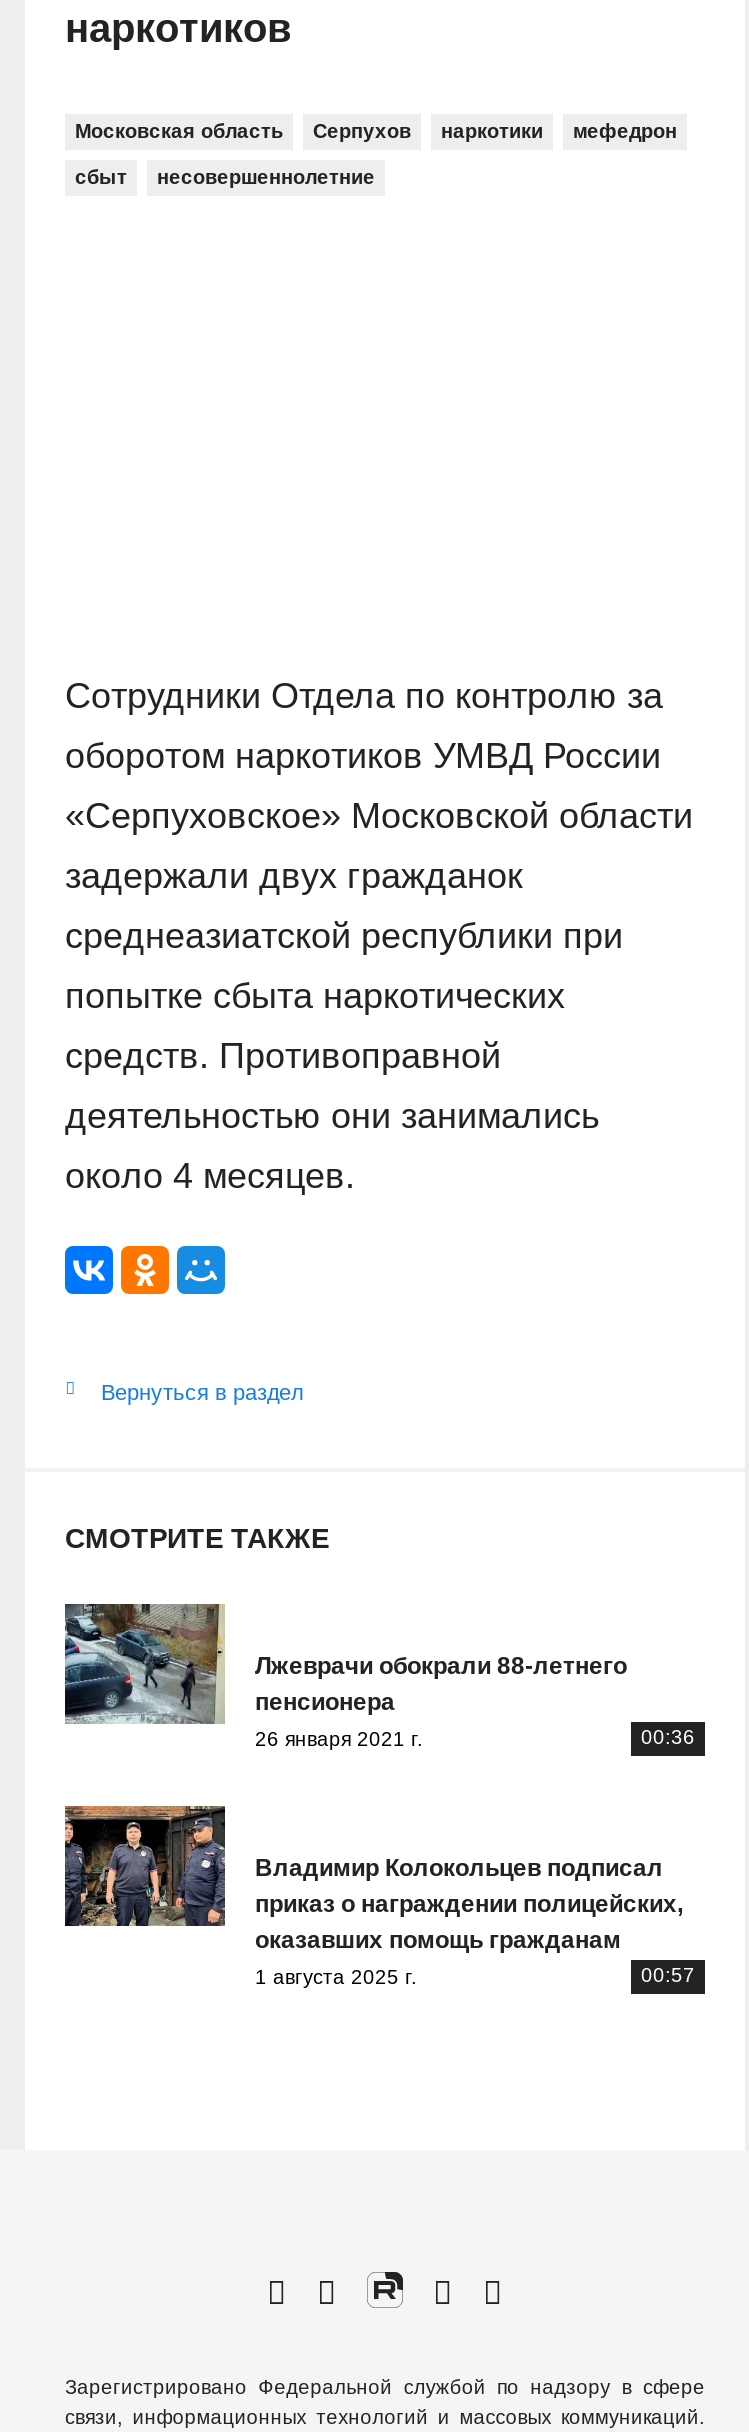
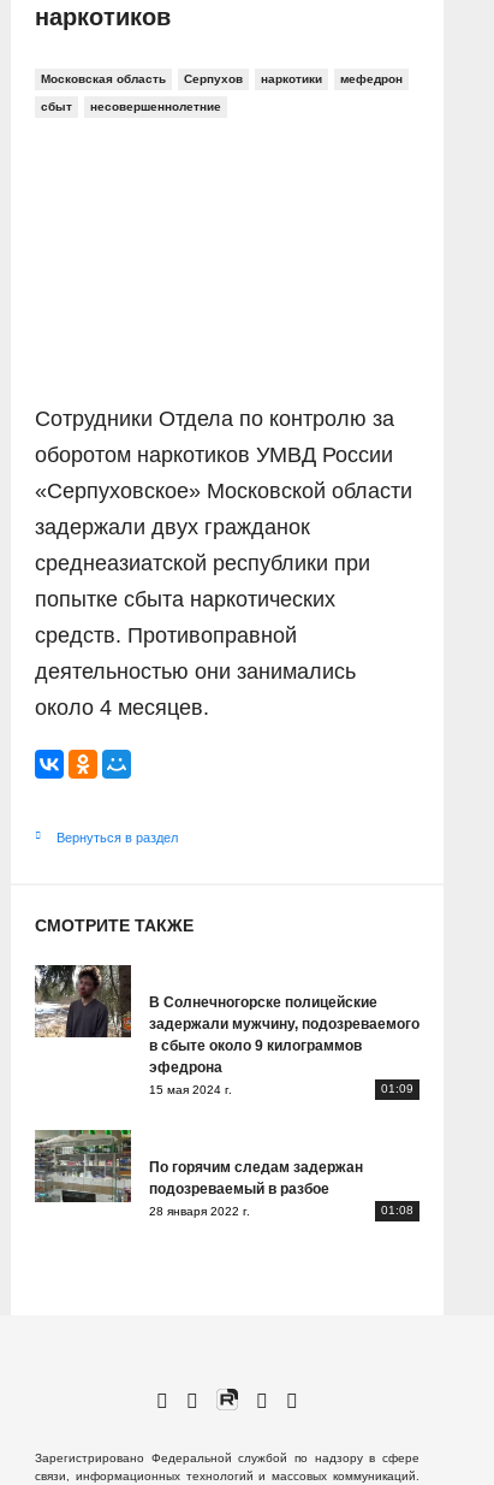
[63,1604,695,1749] [image] | Лжеврачи обокрали 88-летнего | пенсионера | 26 января 2021 г. | 00:36 -> [34,965,419,1096] [image] | В Солнечногорске полицейские | задержали мужчину, подозреваемого | в сбыте около 9 килограммов | эфедрона | 15 мая 2024 г. | 01:09
[63,1804,695,1987] [image] | Владимир Колокольцев подписал | приказ о награждении полицейских, | оказавших помощь гражданам | 1 августа 2025 г. | 00:57 -> [34,1108,413,1217] [image] | По горячим следам задержан | подозреваемый в разбое | 28 января 2022 г. | 01:08

